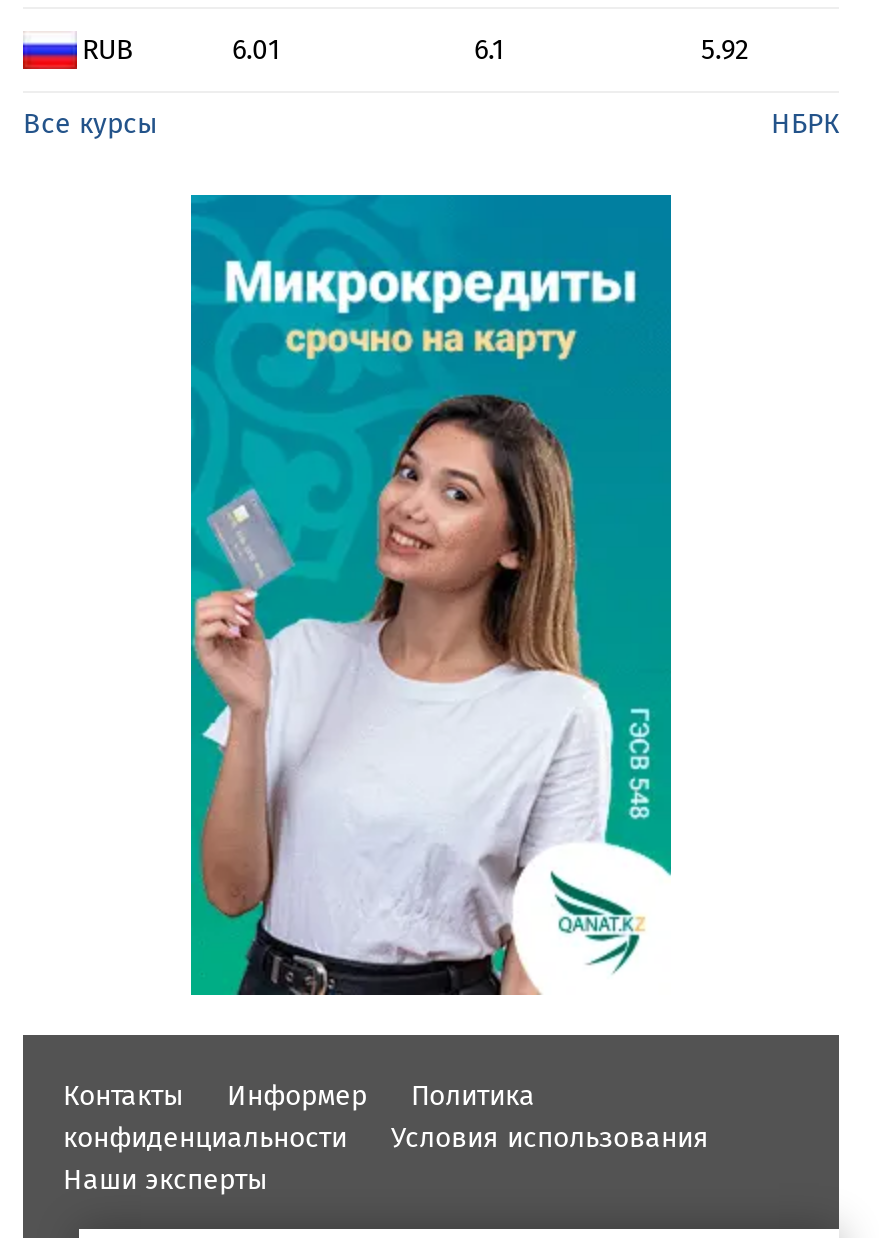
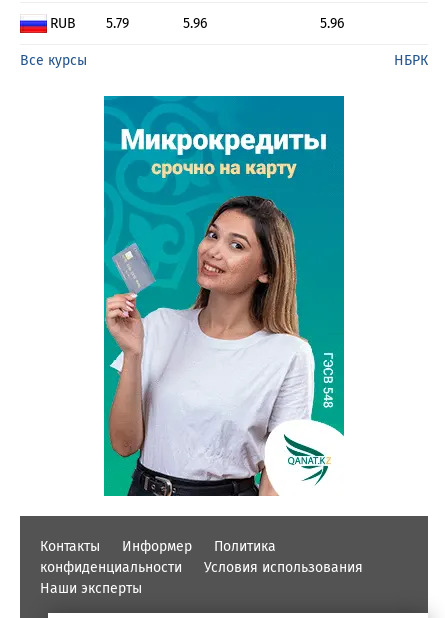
[232,33,280,67] 6.01 -> [105,15,128,32] 5.79
[474,33,504,67] 6.1 -> [182,15,206,32] 5.96
[701,33,749,67] 5.92 -> [320,15,344,32] 5.96

